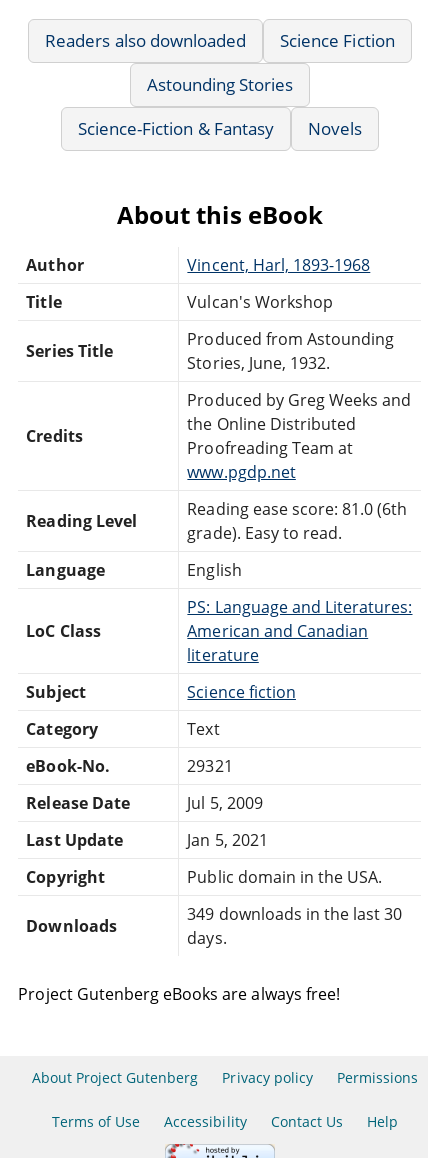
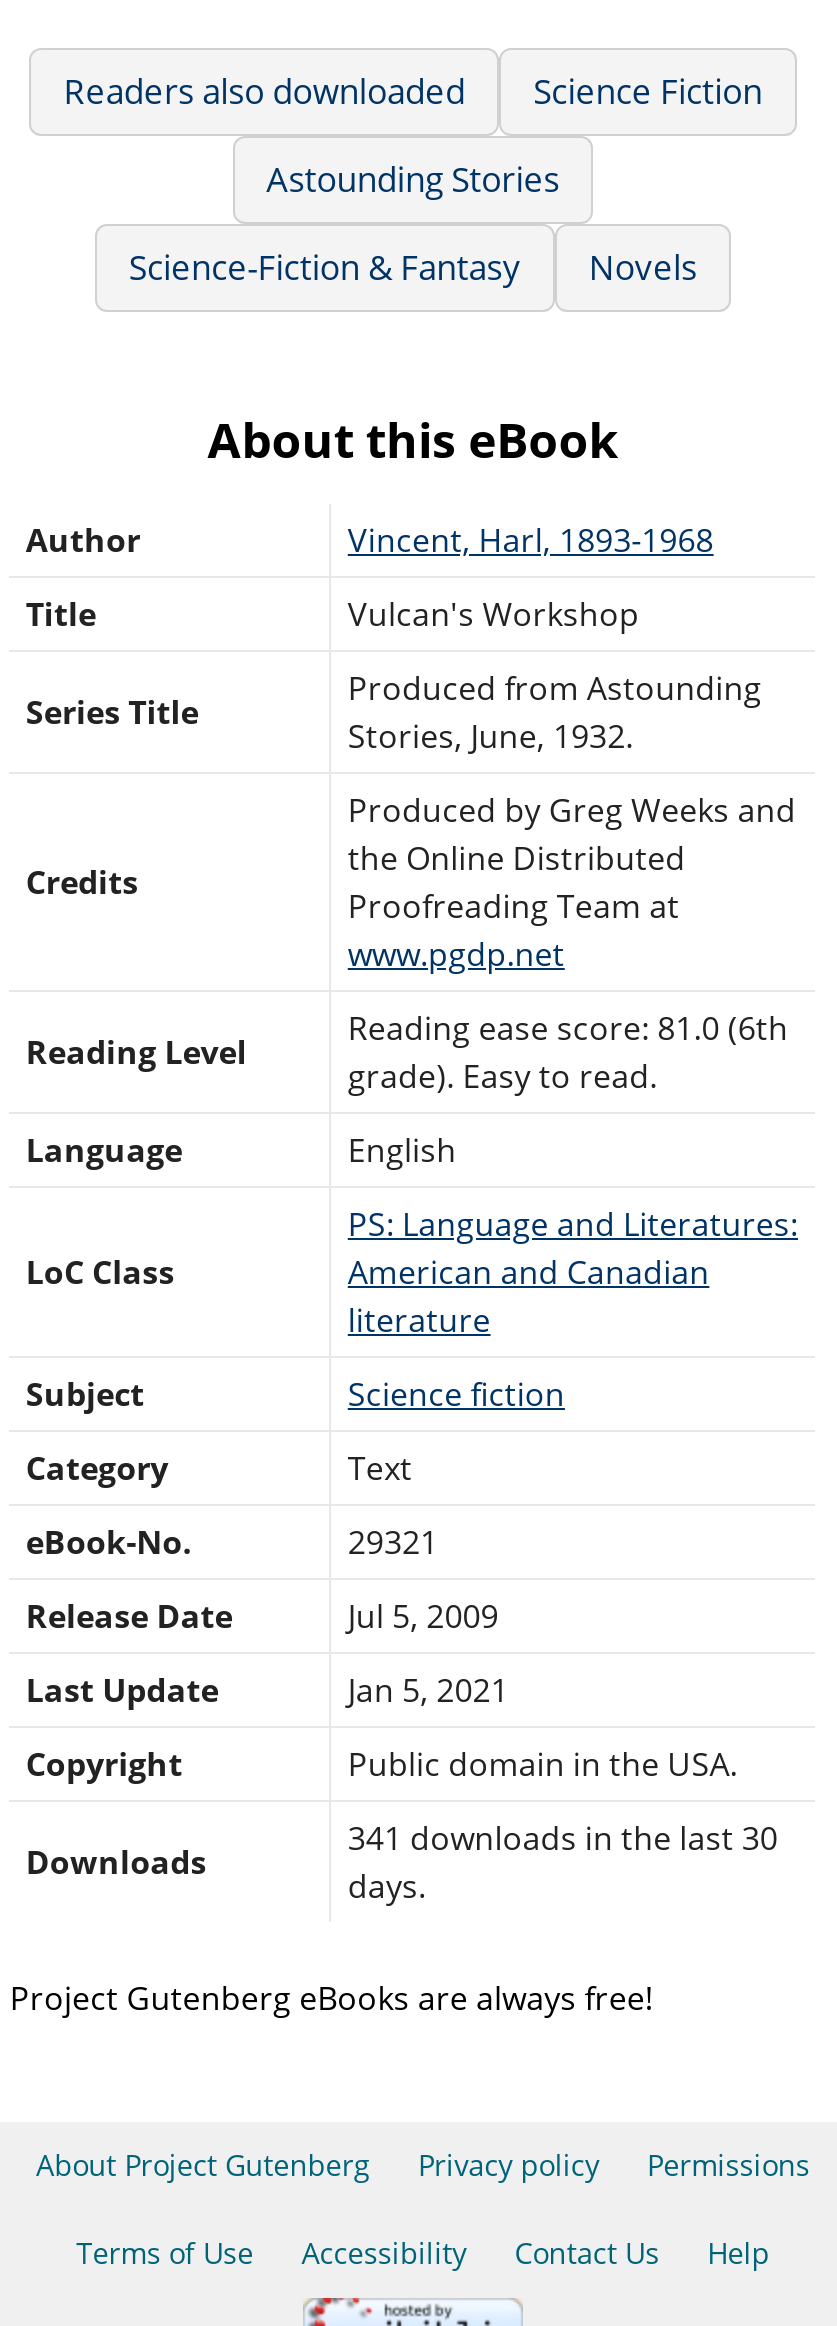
[187,903,402,925] 349 downloads in the last 30 -> [348,1815,778,1859] 341 downloads in the last 30

